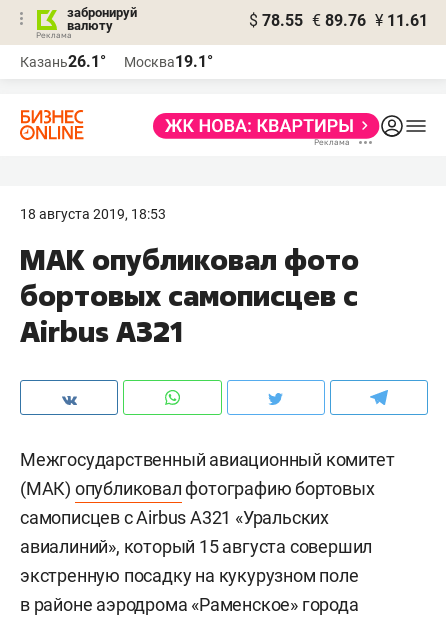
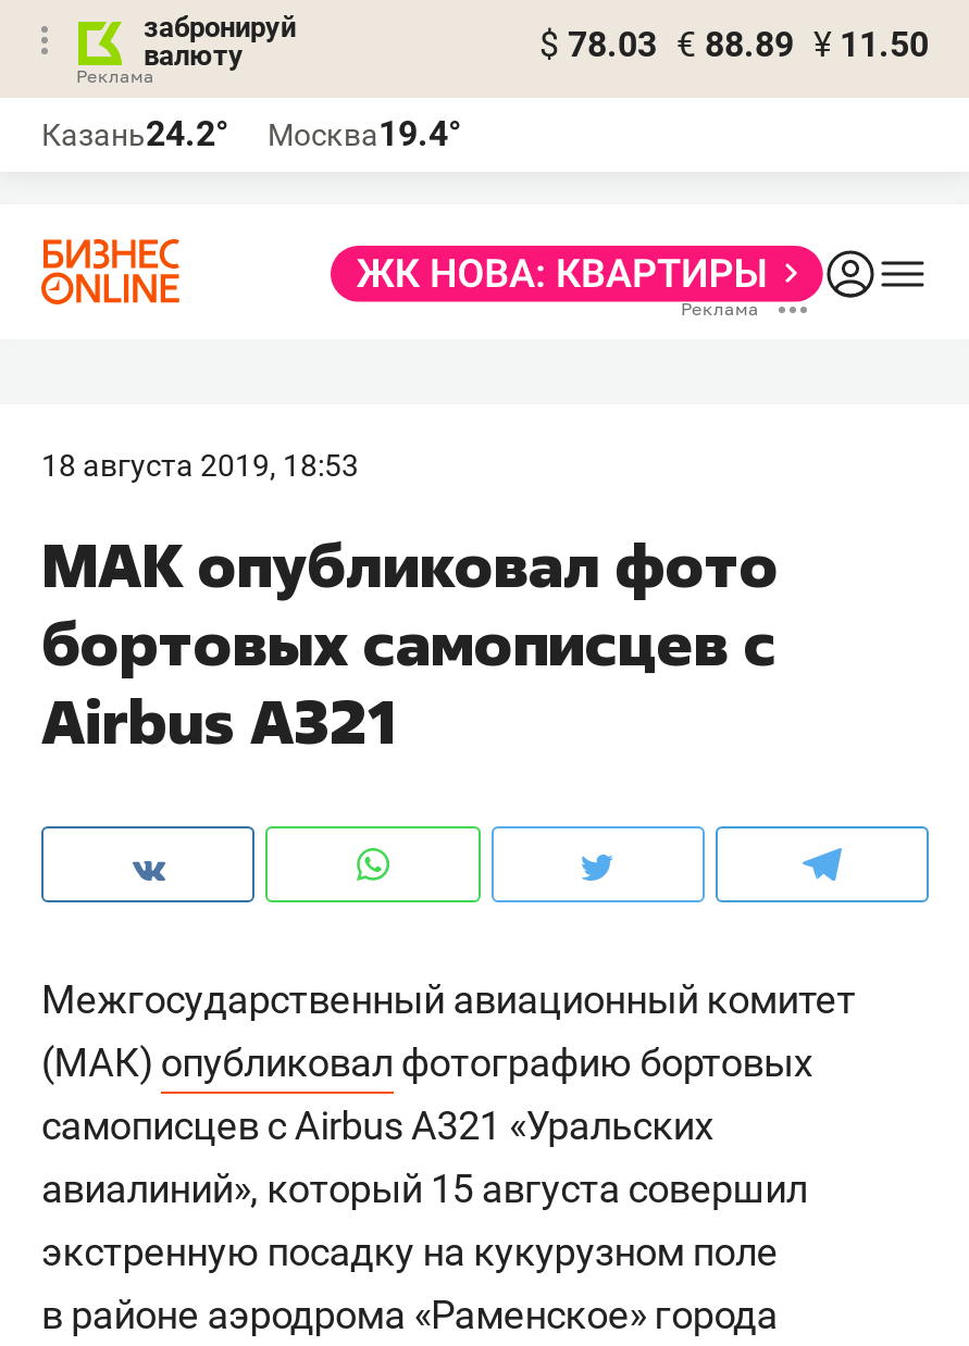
[249,11,428,30] $ 78.55 € 89.76 ¥ 11.61 -> [539,24,929,65] $ 78.03 € 88.89 ¥ 11.50
[20,52,106,71] Казань26.1° -> [41,113,228,154] Казань24.2°
[124,52,213,71] Москва19.1° -> [268,113,461,154] Москва19.4°

